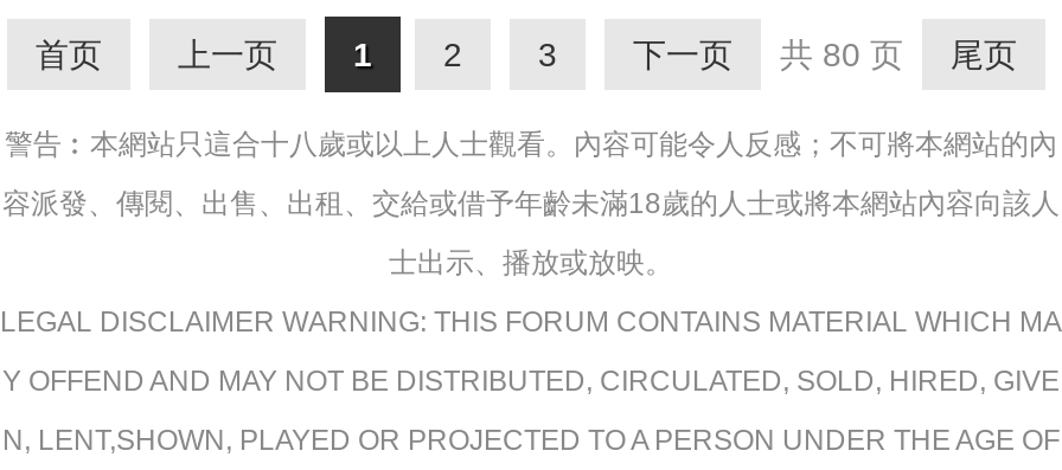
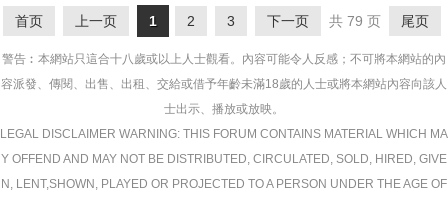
[36,36,1017,73] 首页 上一页 1 2 3 下一页 共 80 页 尾页 -> [15,13,429,29] 首页 上一页 1 2 3 下一页 共 79 页 尾页

